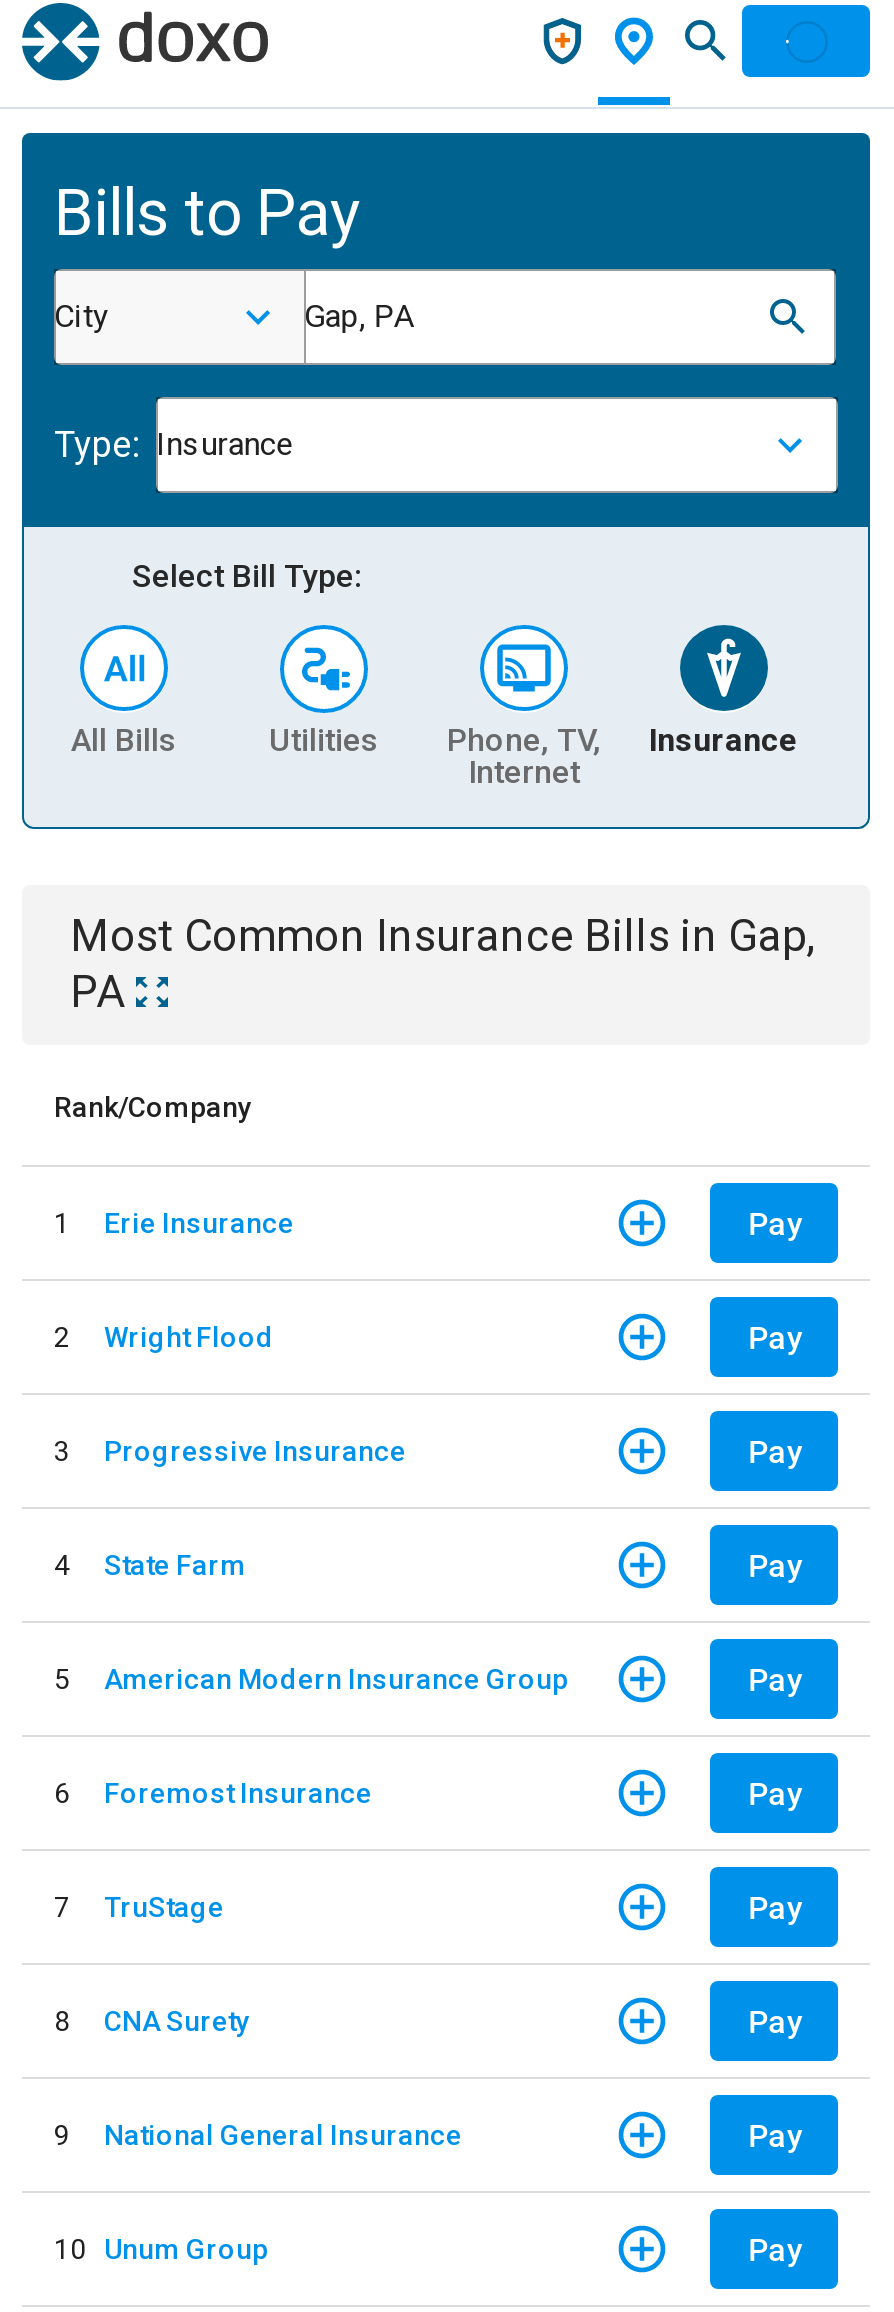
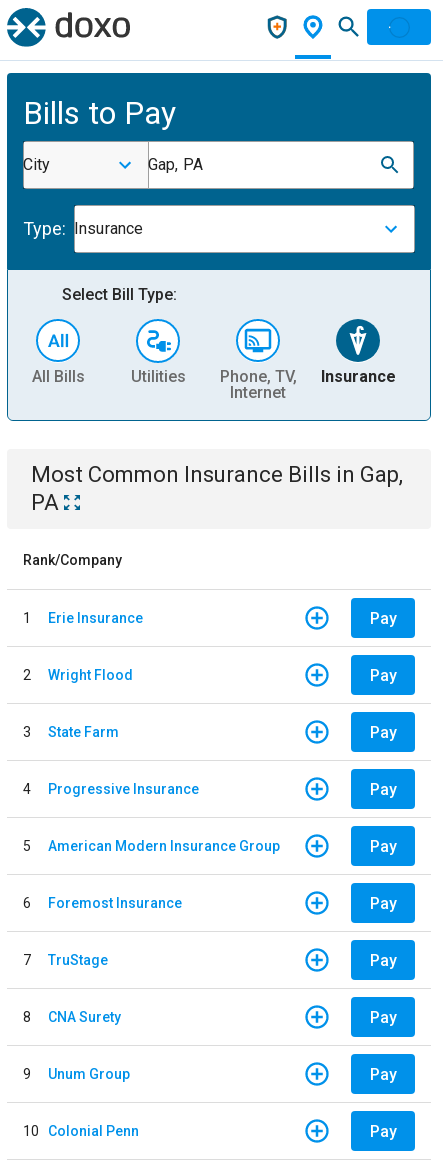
moved [104,1434,406,1466] -> [48,780,199,796]: Progressive Insurance
moved [104,1548,246,1580] -> [48,723,119,739]: State Farm
[104,2118,462,2150] National General Insurance -> [48,1065,130,1081] Unum Group
[54,2232,268,2264] 10 Unum Group -> [23,1122,139,1138] 10 Colonial Penn

